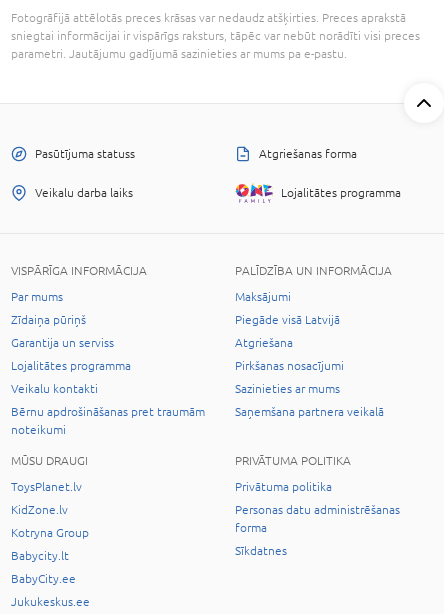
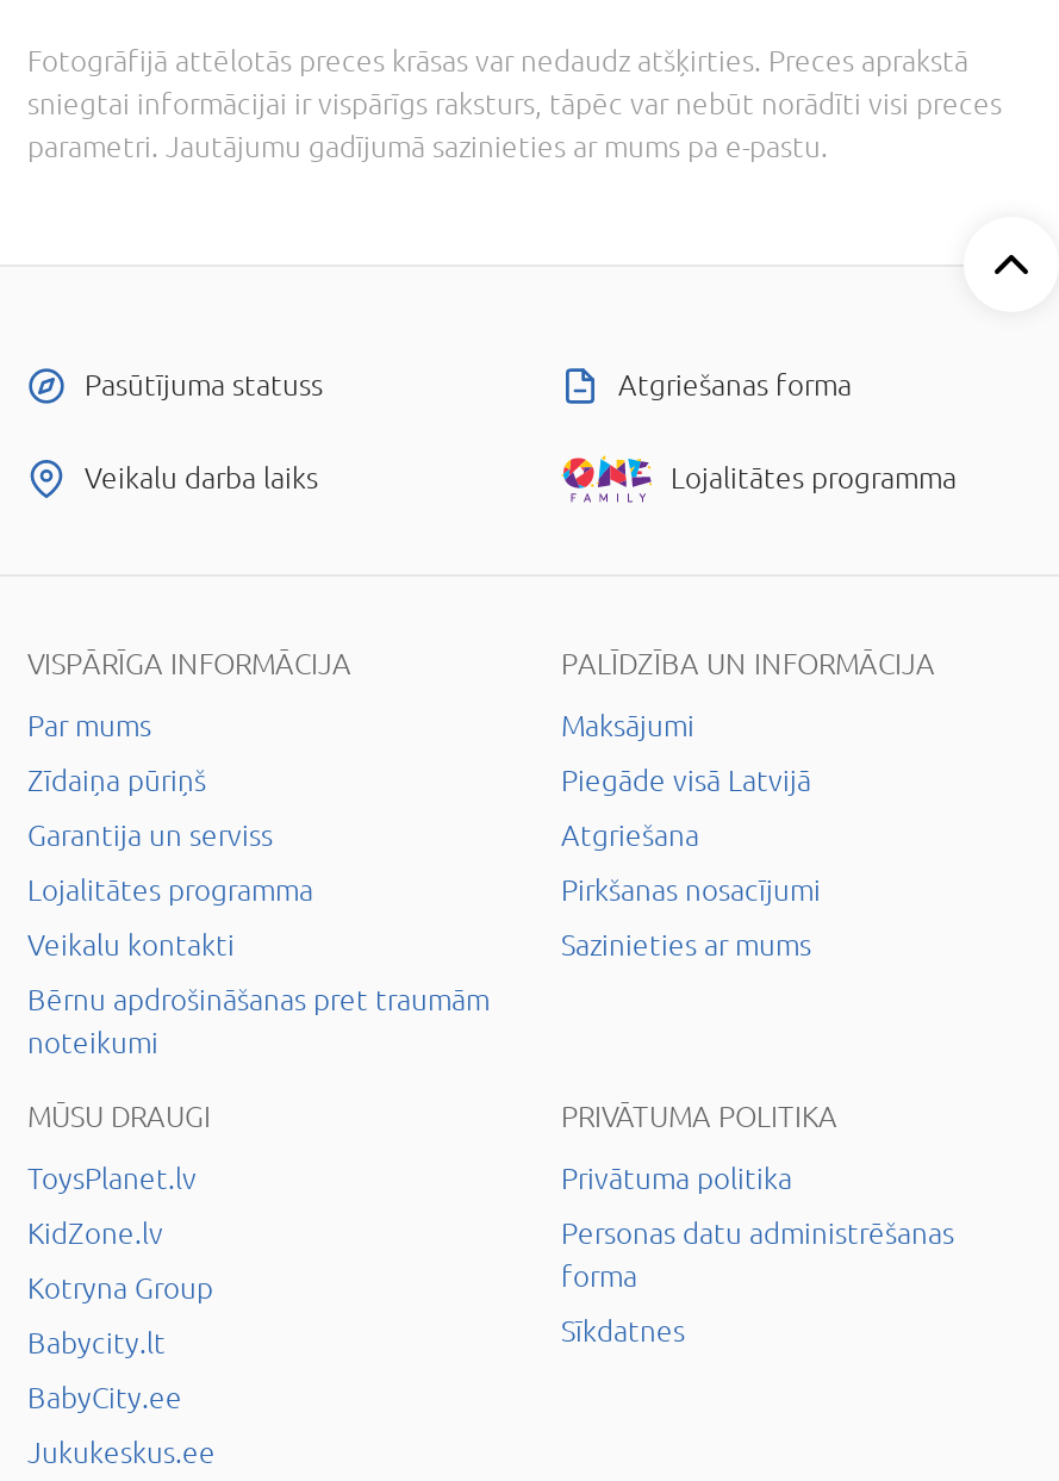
[235,405,384,419] Saņemšana partnera veikalā -> none

